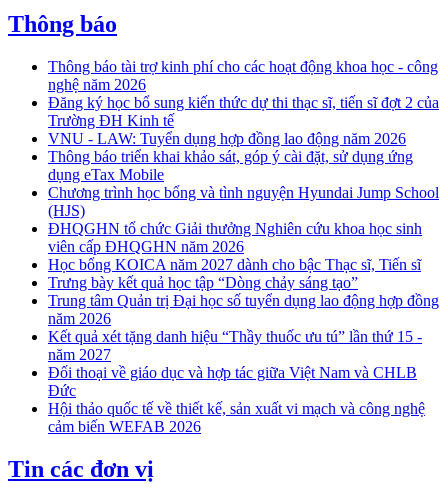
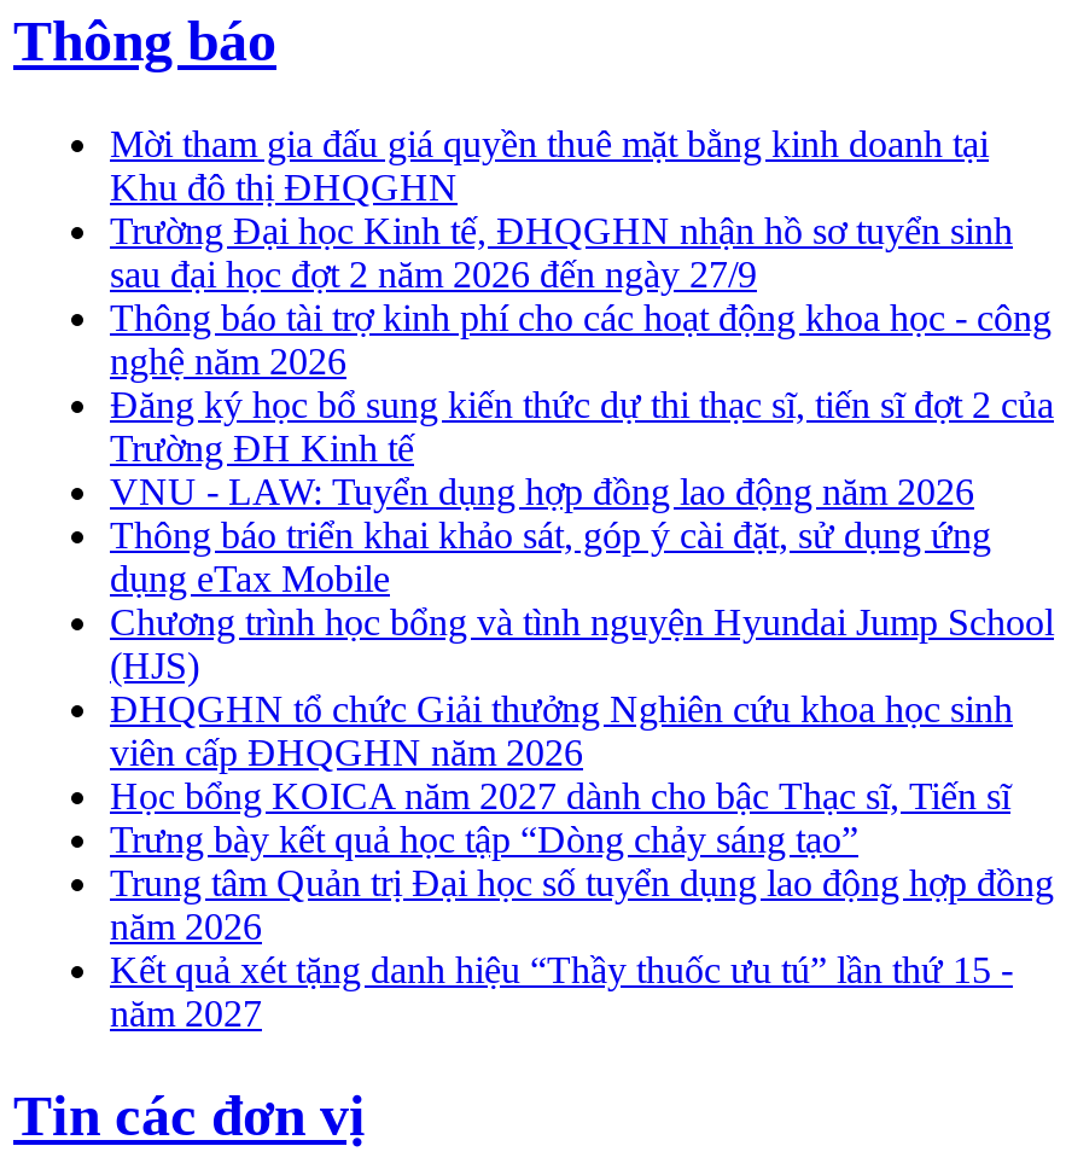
none -> [110,124,1013,295] Mời tham gia đấu giá quyền thuê mặt bằng kinh doanh tại | Khu đô thị ĐHQGHN | Trường Đại học Kinh tế, ĐHQGHN nhận hồ sơ tuyển sinh | sau đại học đợt 2 năm 2026 đến ngày 27/9
moved [48,58,439,363] -> [110,298,1054,1034]: Thông báo tài trợ kinh phí cho các hoạt động khoa học - công | nghệ năm 2026 | Đăng ký học bổ sung kiến thức dự thi thạc sĩ, tiến sĩ đợt 2 của | ... | Kết quả xét tặng danh hiệu “Thầy thuốc ưu tú” lần thứ 15 - | năm 2027
[48,364,425,435] Đối thoại về giáo dục và hợp tác giữa Việt Nam và CHLB | Đức | Hội thảo quốc tế về thiết kế, sản xuất vi mạch và công nghệ | cảm biến WEFAB 2026 -> none

